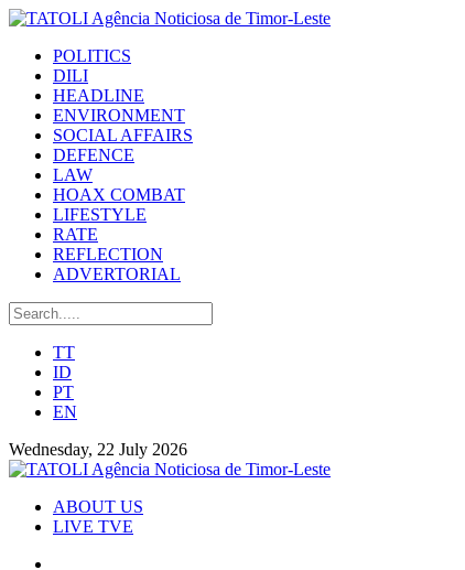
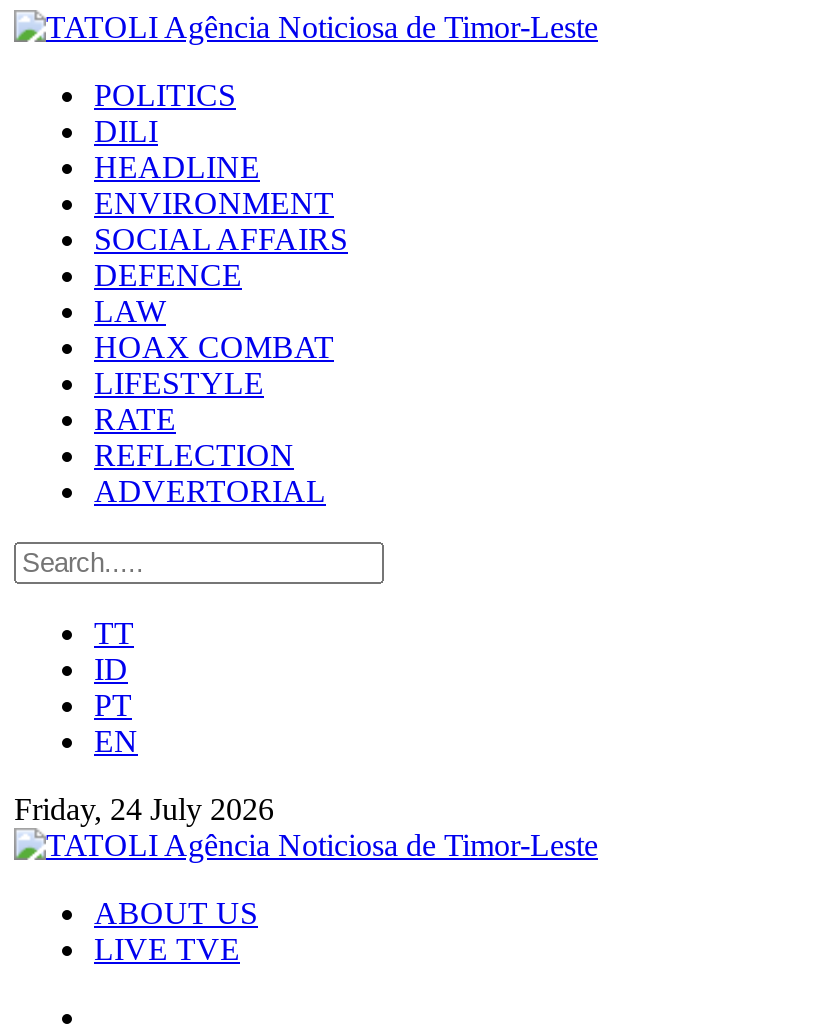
[9,440,187,459] Wednesday, 22 July 2026 -> [14,792,274,826] Friday, 24 July 2026

